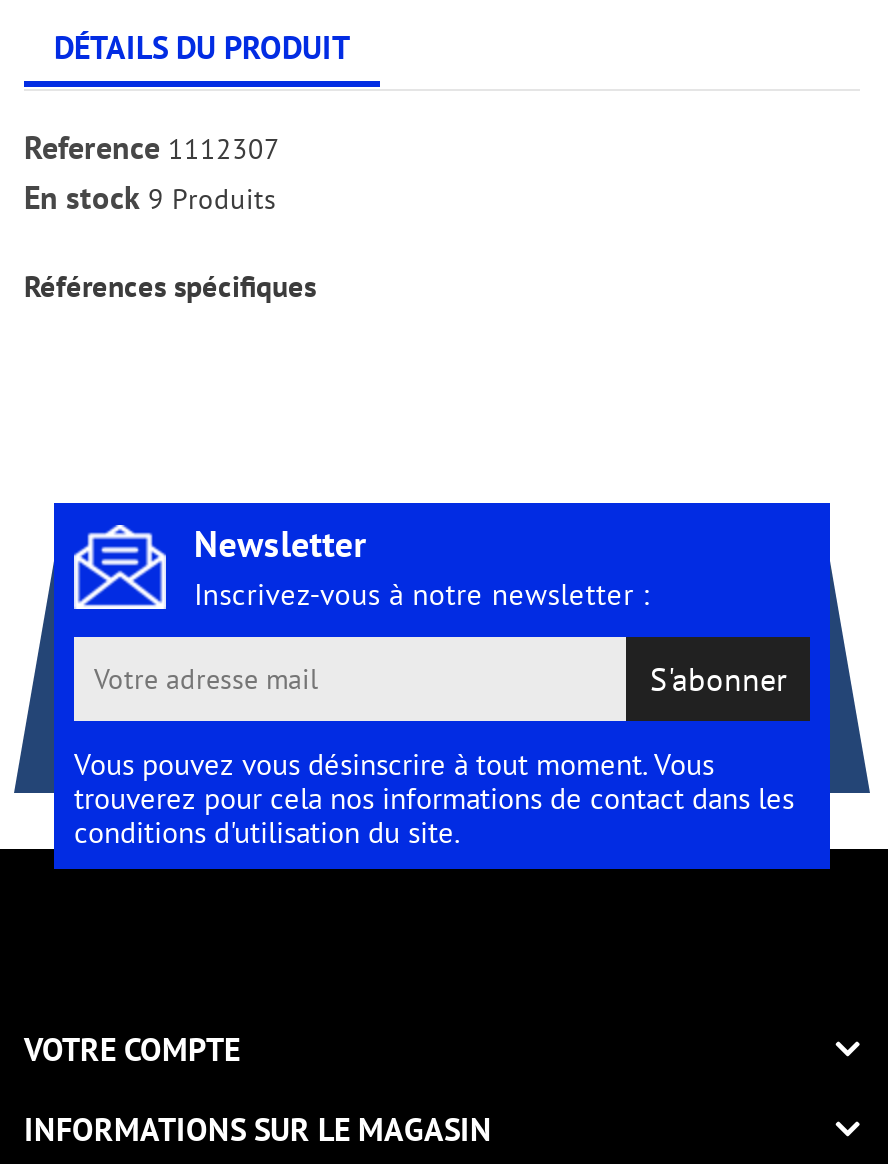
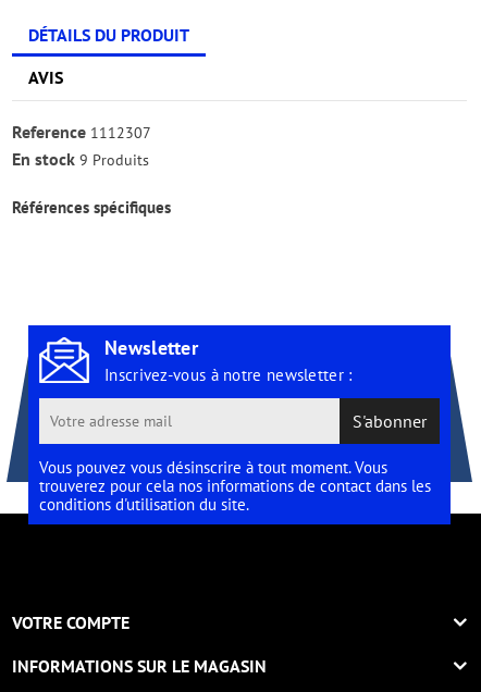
none -> [28,66,63,88] AVIS

